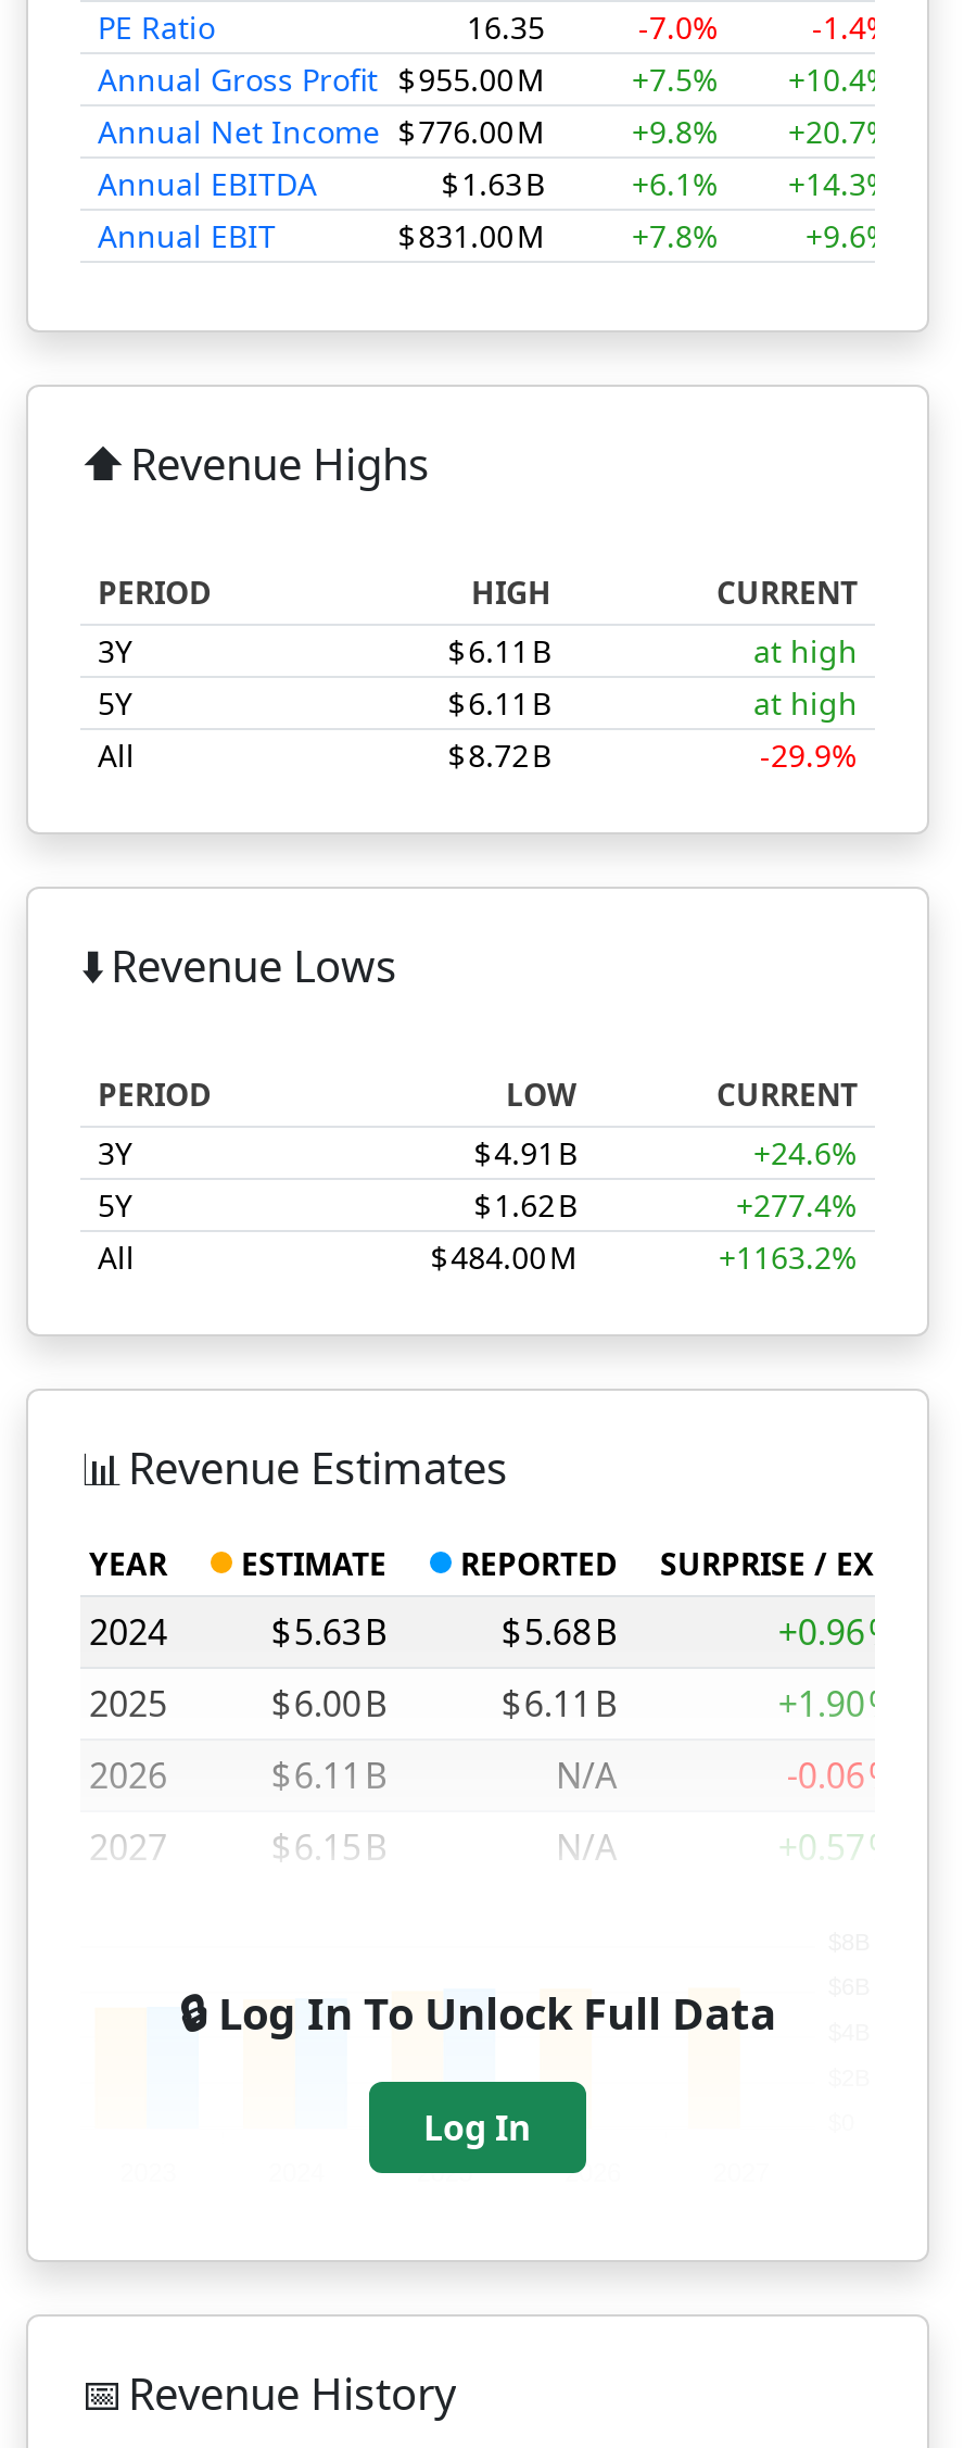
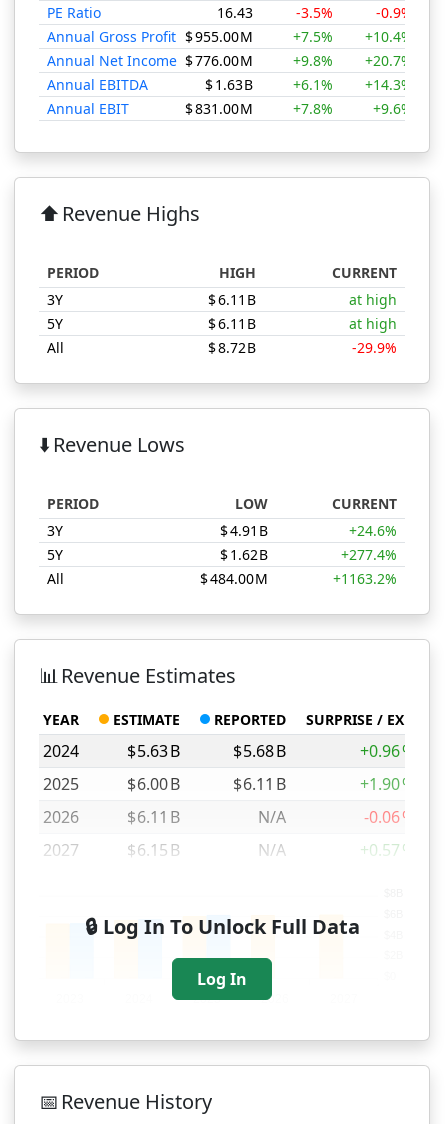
[467,7,545,48] 16.35 -> [217,3,253,22] 16.43
[638,7,719,48] -7.0% -> [296,3,333,22] -3.5%
[812,7,892,48] -1.4% -> [376,3,413,22] -0.9%

